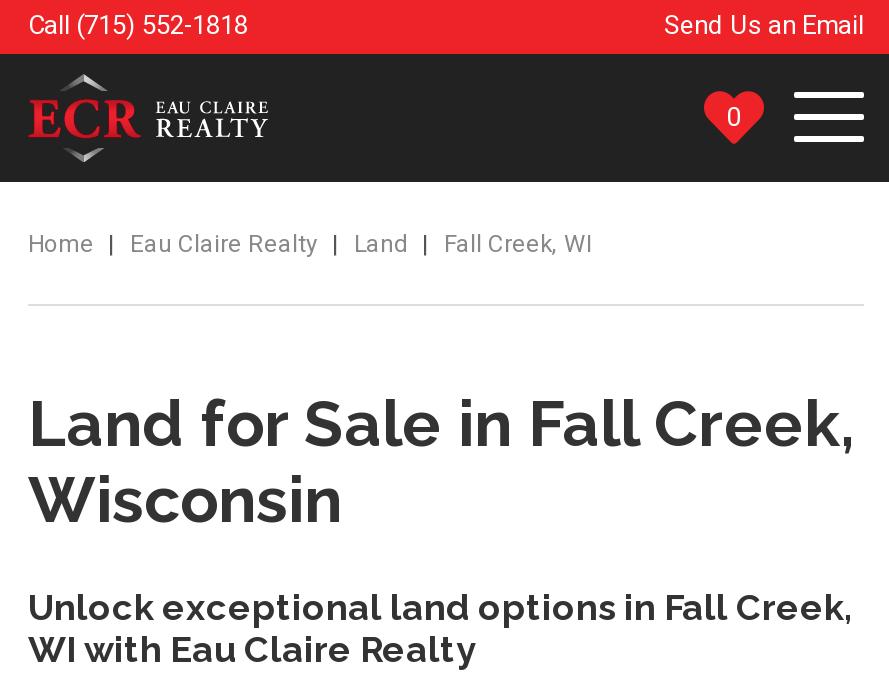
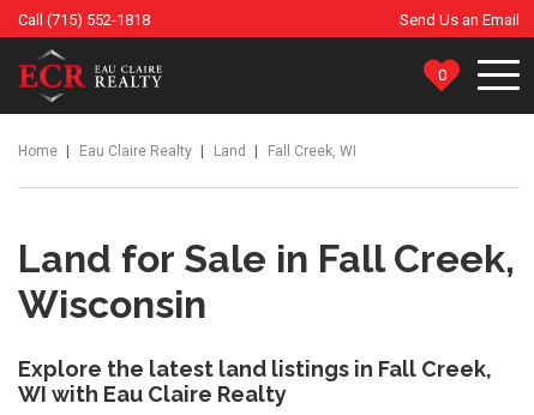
[28,586,854,628] Unlock exceptional land options in Fall Creek, -> [18,356,492,381] Explore the latest land listings in Fall Creek,

